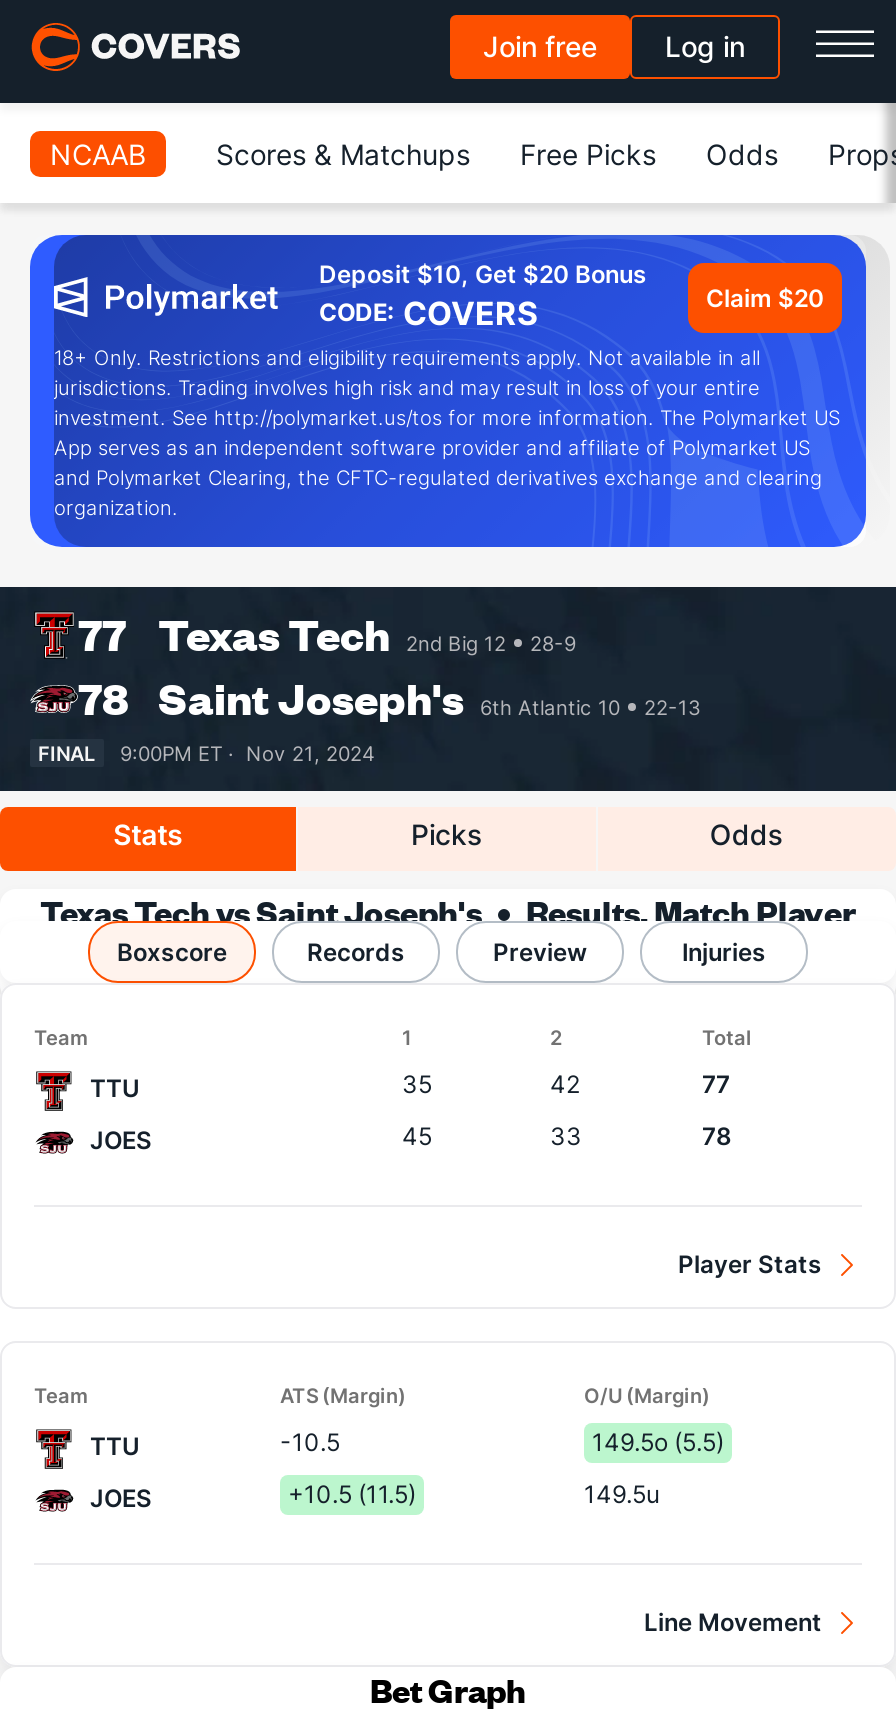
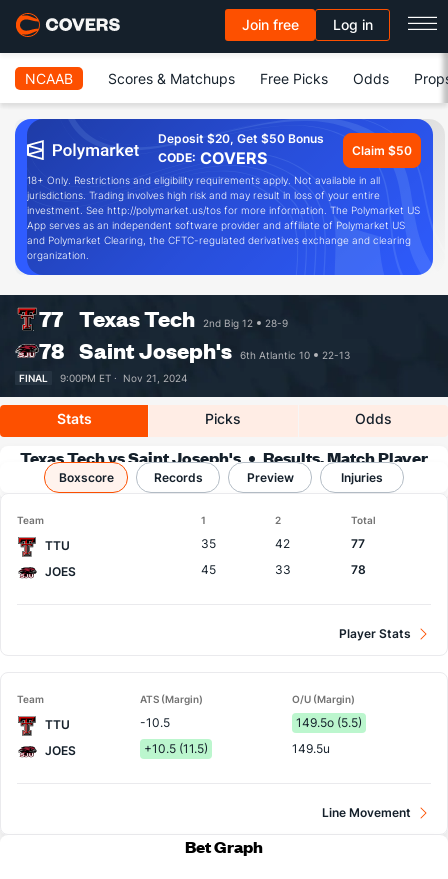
[319,259,647,289] Deposit $10, Get $20 Bonus -> [158,131,324,146] Deposit $20, Get $50 Bonus
[706,282,824,312] Claim $20 -> [352,142,412,157] Claim $50

